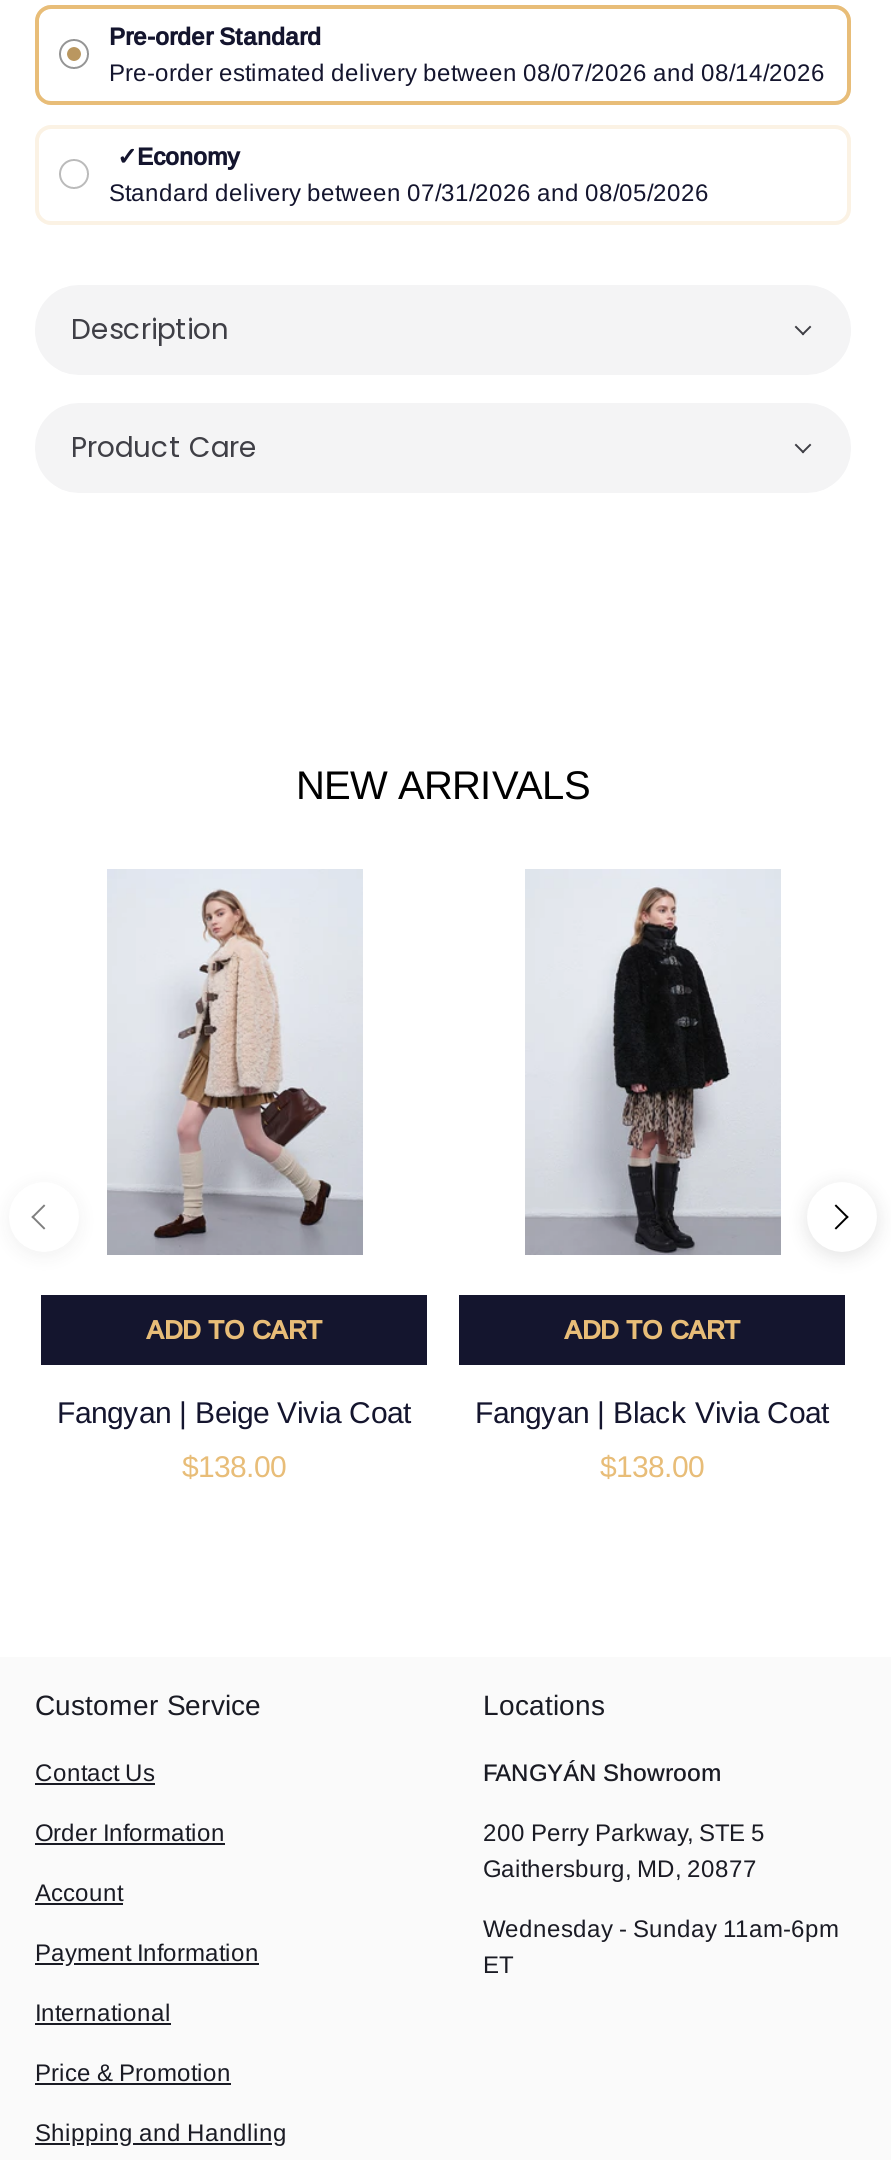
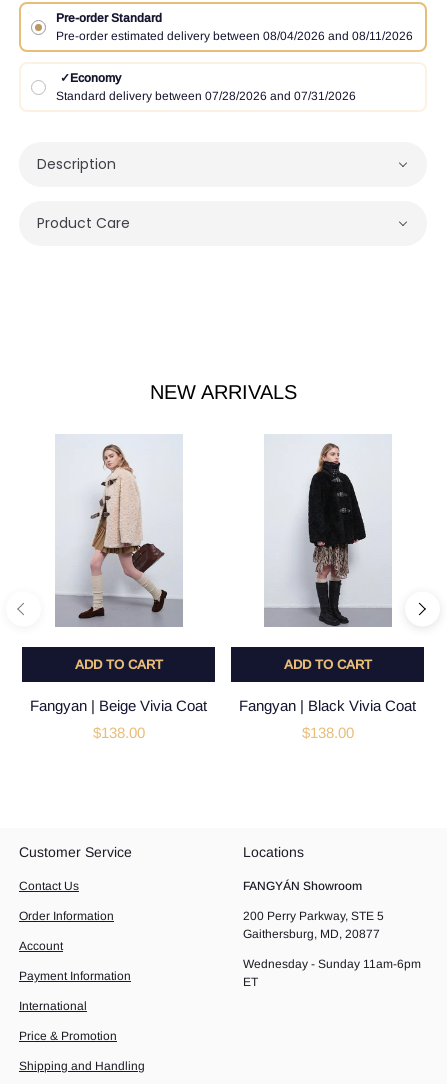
[109,58,825,86] Pre-order estimated delivery between 08/07/2026 and 08/14/2026 -> [56,29,413,43] Pre-order estimated delivery between 08/04/2026 and 08/11/2026
[109,178,709,206] Standard delivery between 07/31/2026 and 08/05/2026 -> [56,89,356,103] Standard delivery between 07/28/2026 and 07/31/2026

